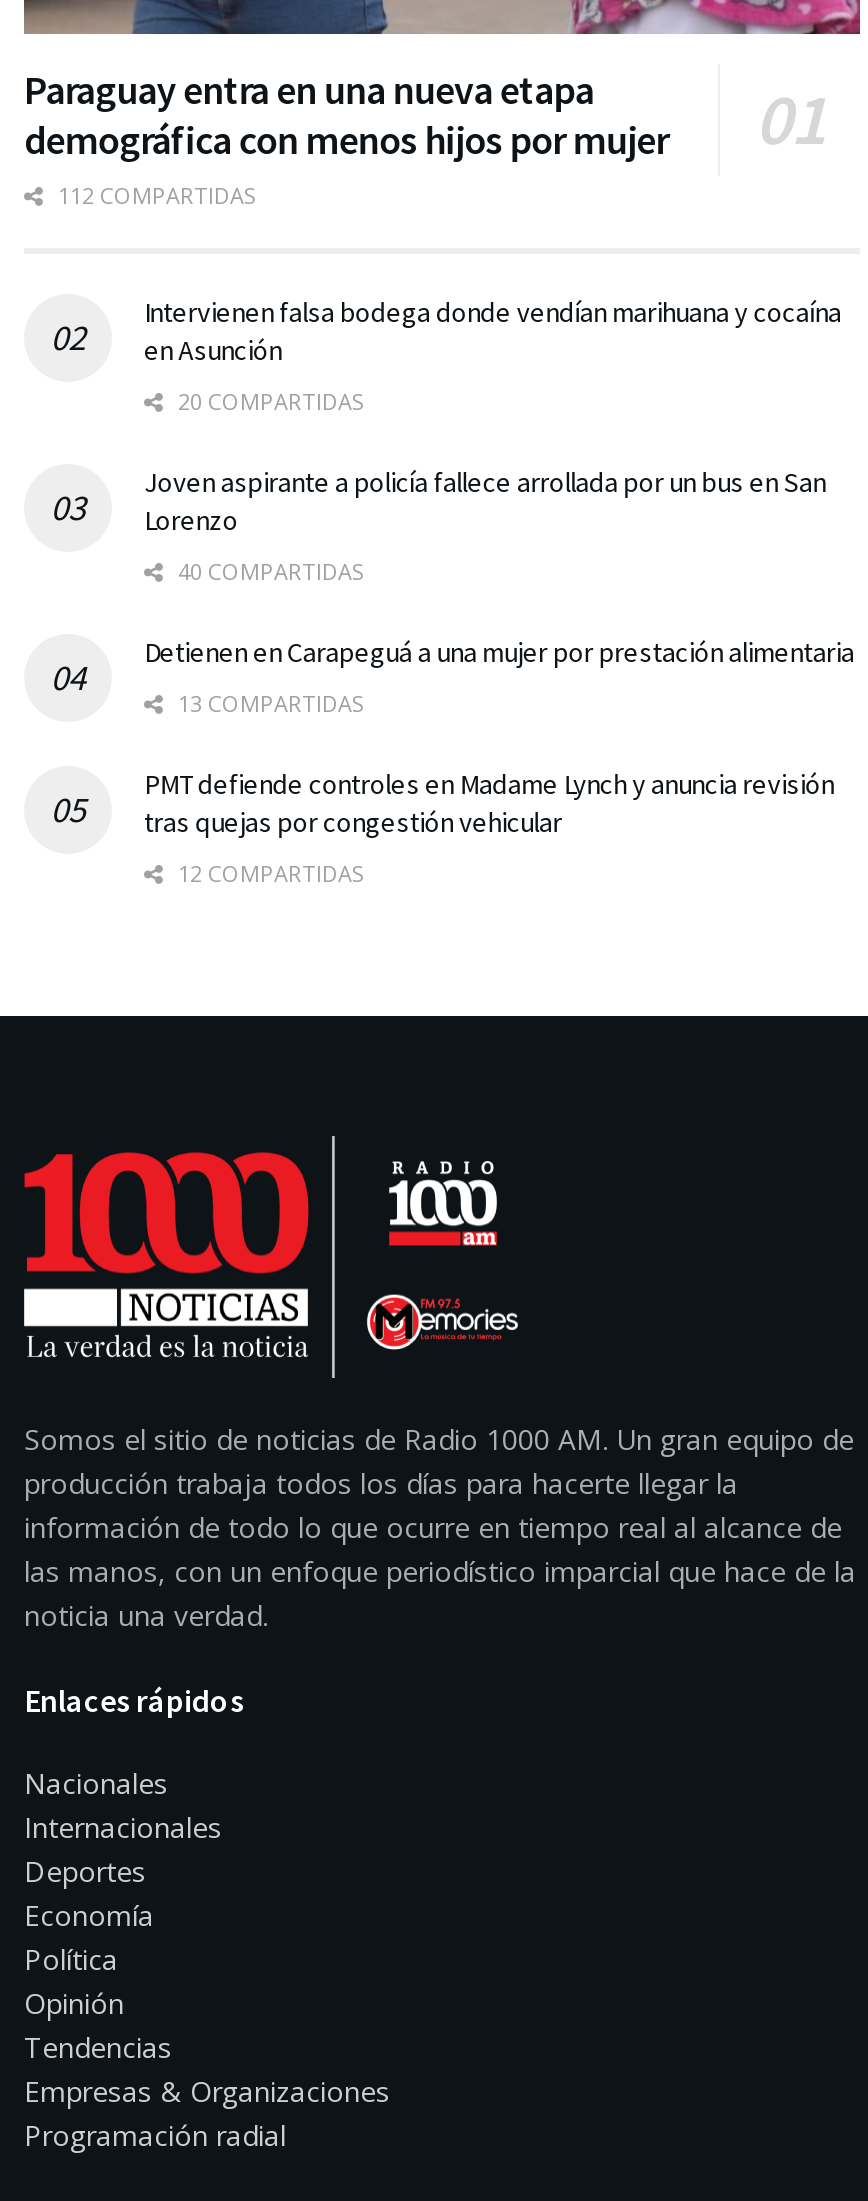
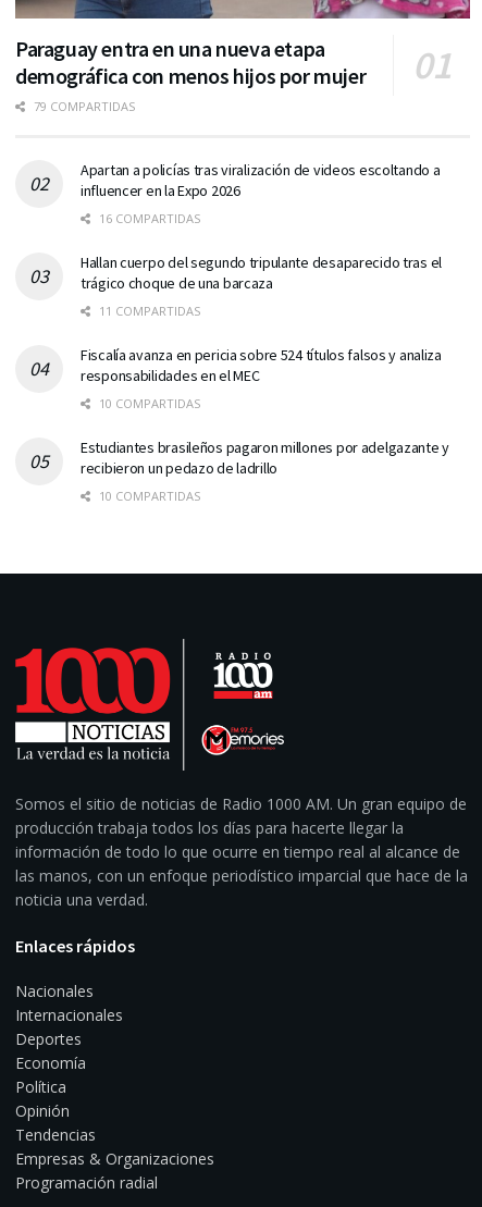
[52,181,256,211] 112 COMPARTIDAS -> [30,98,135,115] 79 COMPARTIDAS
[144,295,842,369] Intervienen falsa bodega donde vendían marihuana y cocaína | en Asunción -> [81,160,440,201] Apartan a policías tras viralización de videos escoltando a | influencer en la Expo 2026
[172,387,364,417] 20 COMPARTIDAS -> [96,210,200,227] 16 COMPARTIDAS
[144,465,826,539] Joven aspirante a policía fallece arrollada por un bus en San | Lorenzo -> [81,253,442,293] Hallan cuerpo del segundo tripulante desaparecido tras el | trágico choque de una barcaza
[172,557,364,587] 40 COMPARTIDAS -> [96,303,200,319] 11 COMPARTIDAS
[144,635,854,671] Detienen en Carapeguá a una mujer por prestación alimentaria -> [81,345,442,386] Fiscalía avanza en pericia sobre 524 títulos falsos y analiza | responsabilidades en el MEC
[172,689,364,719] 13 COMPARTIDAS -> [96,395,200,412] 10 COMPARTIDAS
[144,767,834,841] PMT defiende controles en Madame Lynch y anuncia revisión | tras quejas por congestión vehicular -> [81,438,449,478] Estudiantes brasileños pagaron millones por adelgazante y | recibieron un pedazo de ladrillo
[172,859,364,889] 12 COMPARTIDAS -> [96,488,200,504] 10 COMPARTIDAS

